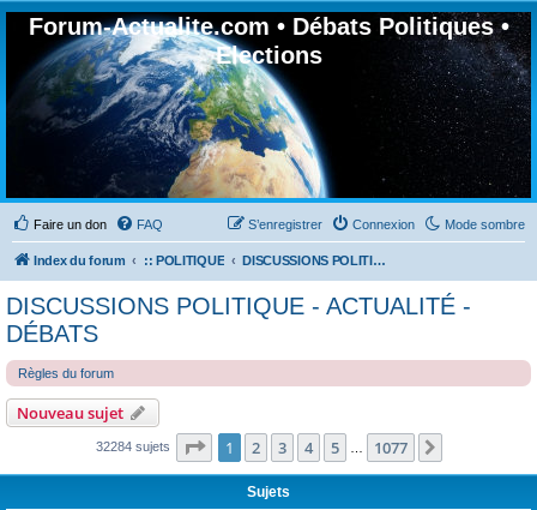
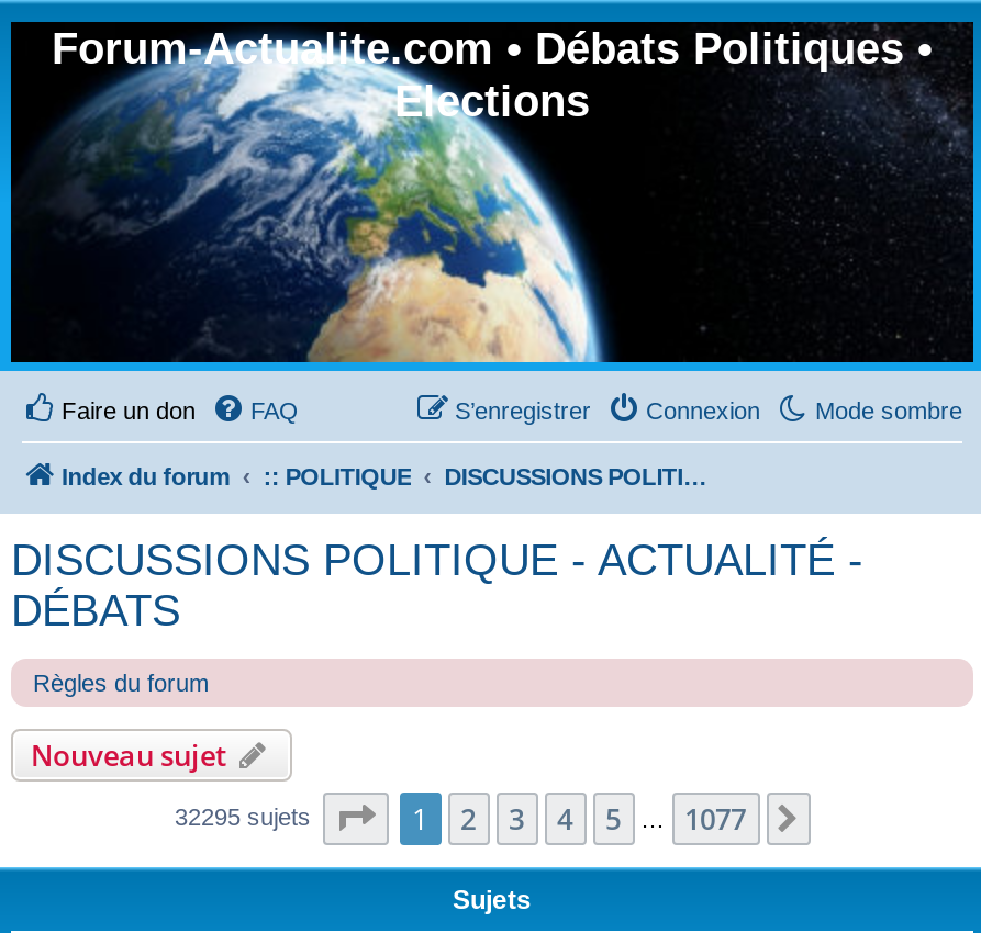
[95,439,173,453] 32284 sujets -> [175,803,317,830] 32295 sujets

